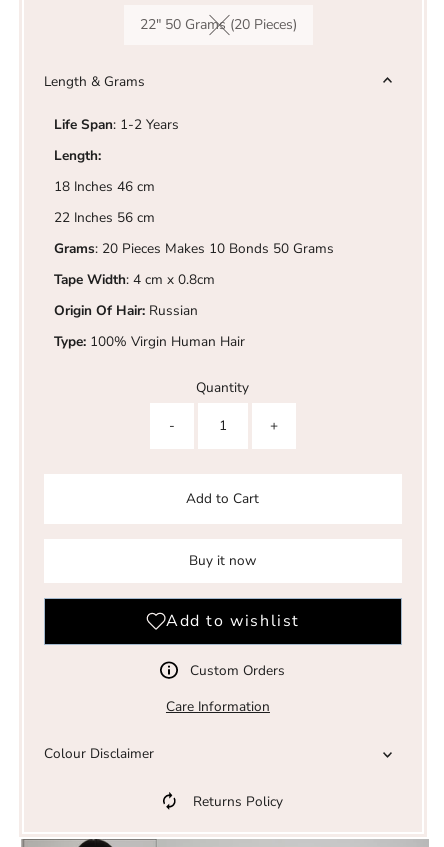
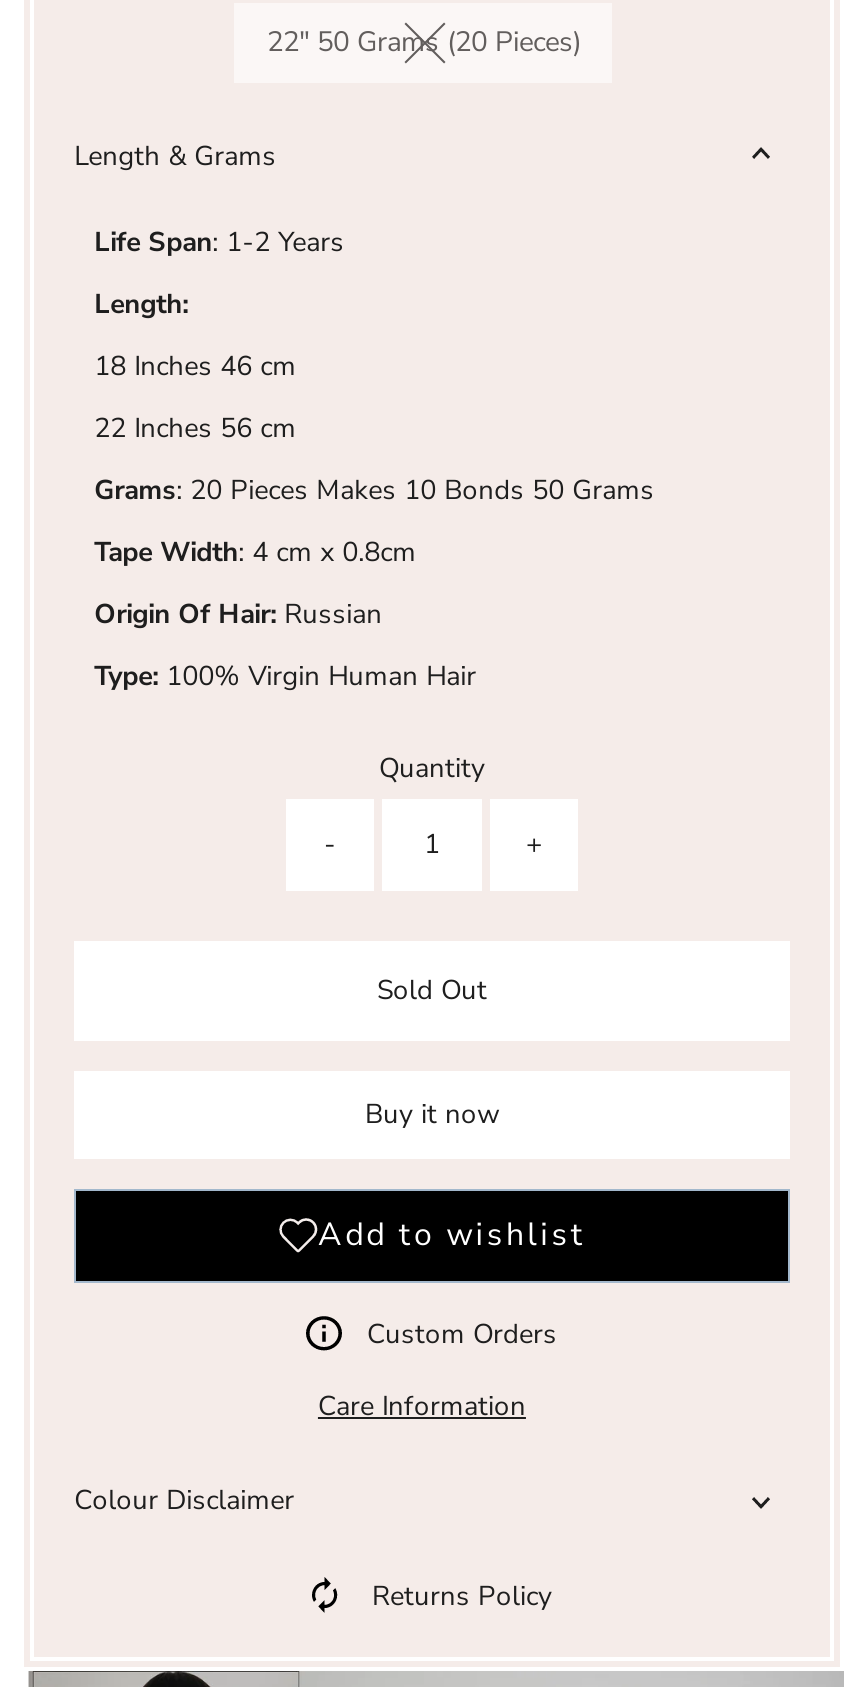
[186,489,259,508] Add to Cart -> [377,972,487,1010] Sold Out

